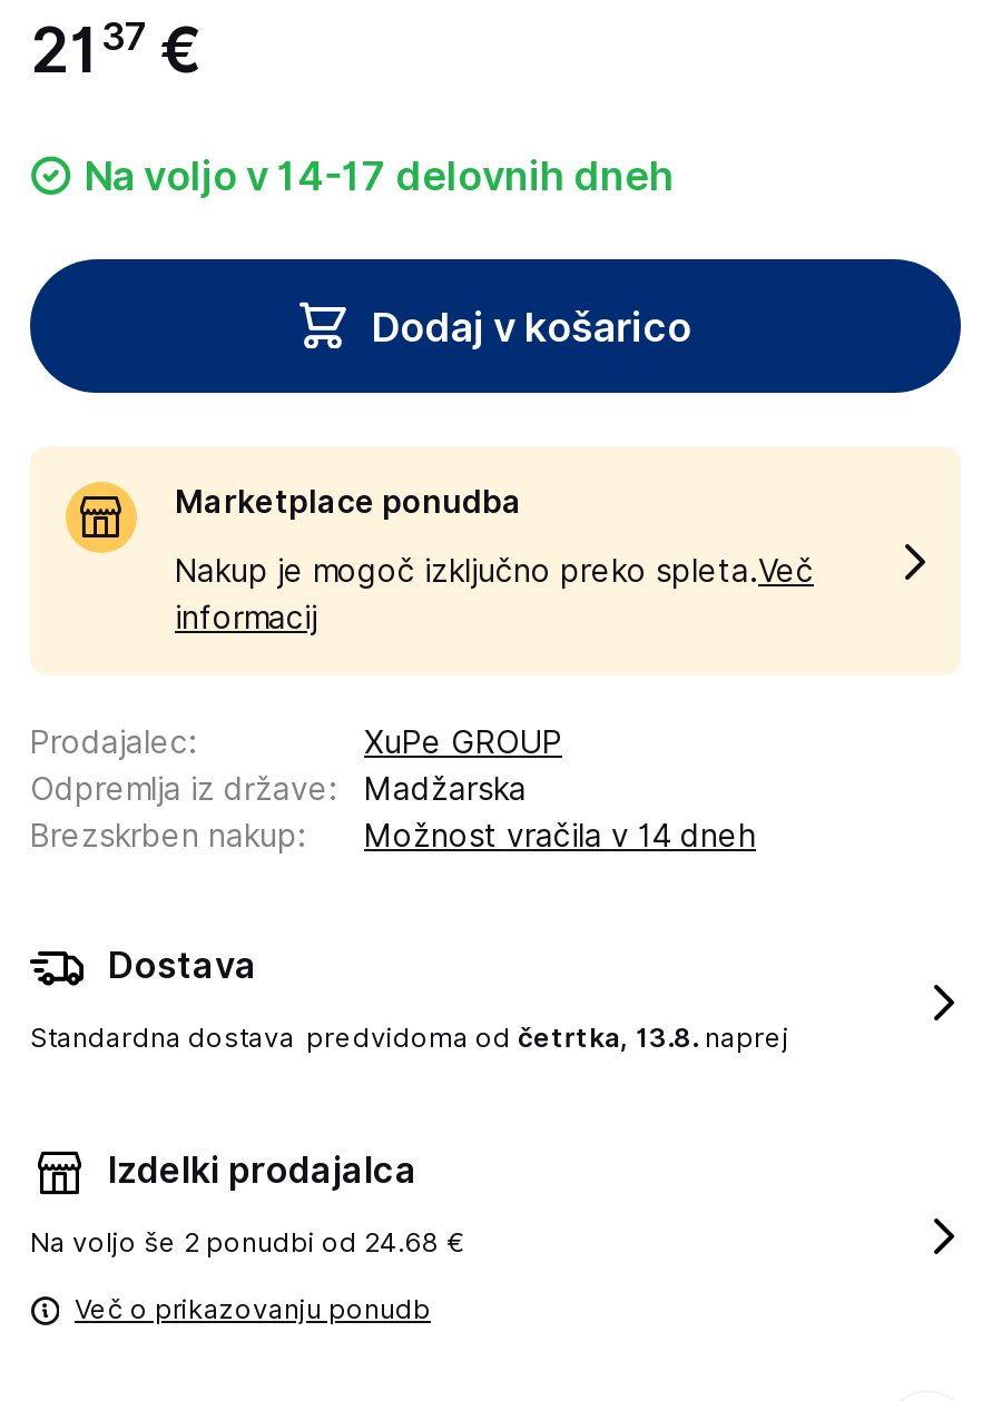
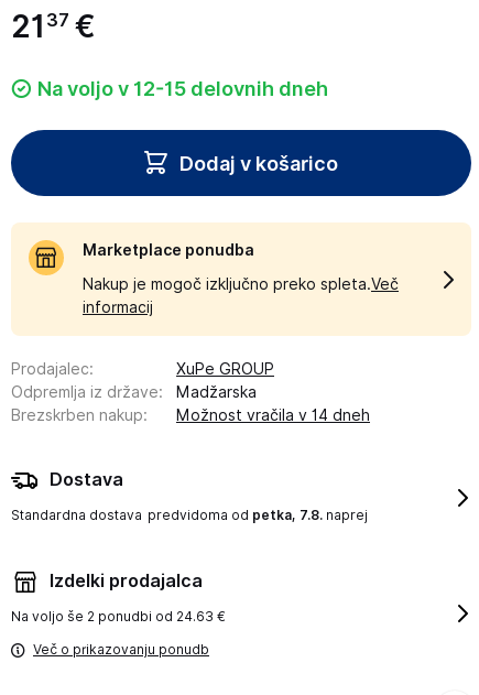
[84,152,674,199] Na voljo v 14-17 delovnih dneh -> [37,77,328,100] Na voljo v 12-15 delovnih dneh
[30,1020,789,1054] Standardna dostava predvidoma od četrtka, 13.8. naprej -> [11,507,368,523] Standardna dostava predvidoma od petka, 7.8. naprej
[30,1225,464,1259] Na voljo še 2 ponudbi od 24.68 € -> [11,608,226,625] Na voljo še 2 ponudbi od 24.63 €

